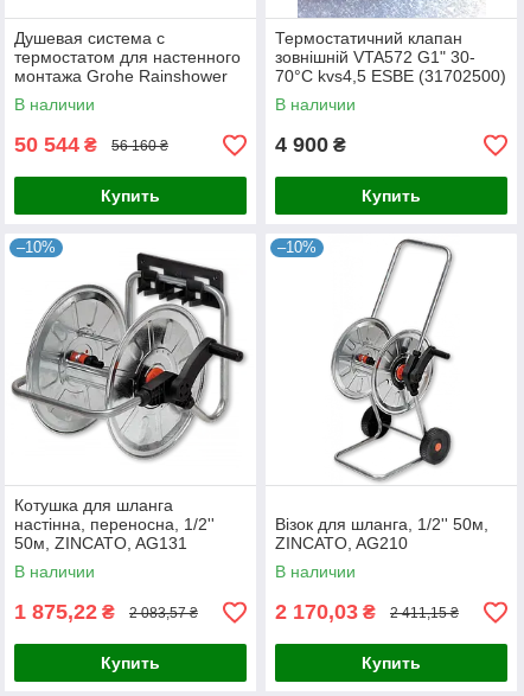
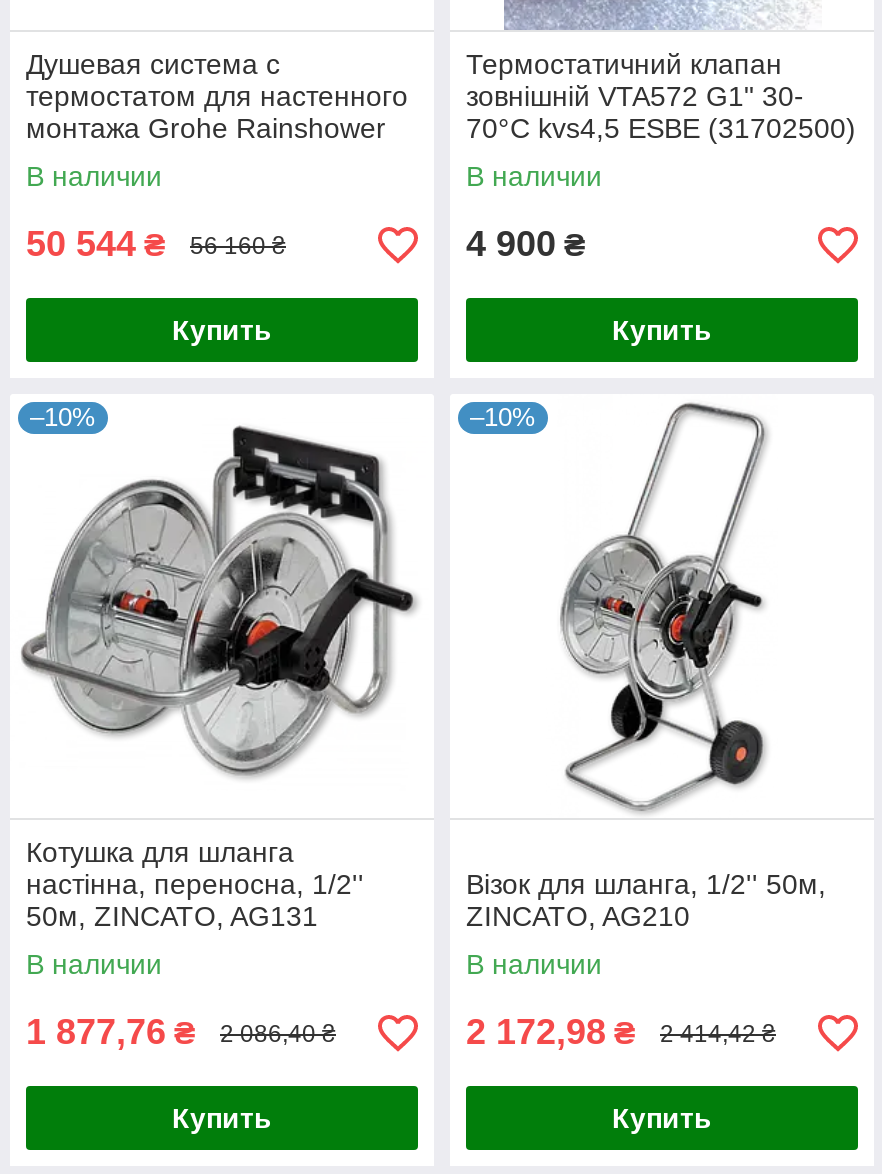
[14,600,115,624] 1 875,22 ₴ -> [26,1012,196,1052] 1 877,76 ₴
[129,604,198,621] 2 083,57 ₴ -> [220,1020,336,1048] 2 086,40 ₴
[275,600,376,624] 2 170,03 ₴ -> [466,1012,636,1052] 2 172,98 ₴
[390,604,459,621] 2 411,15 ₴ -> [660,1020,776,1048] 2 414,42 ₴

